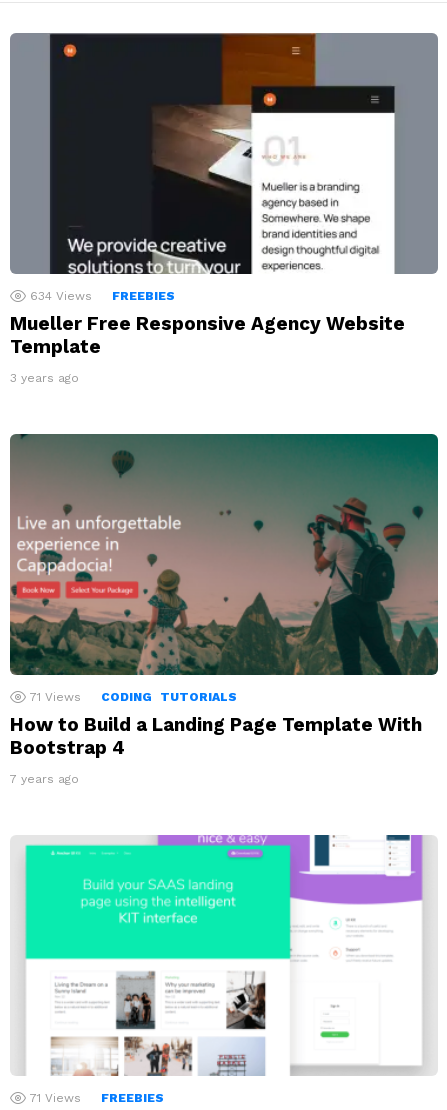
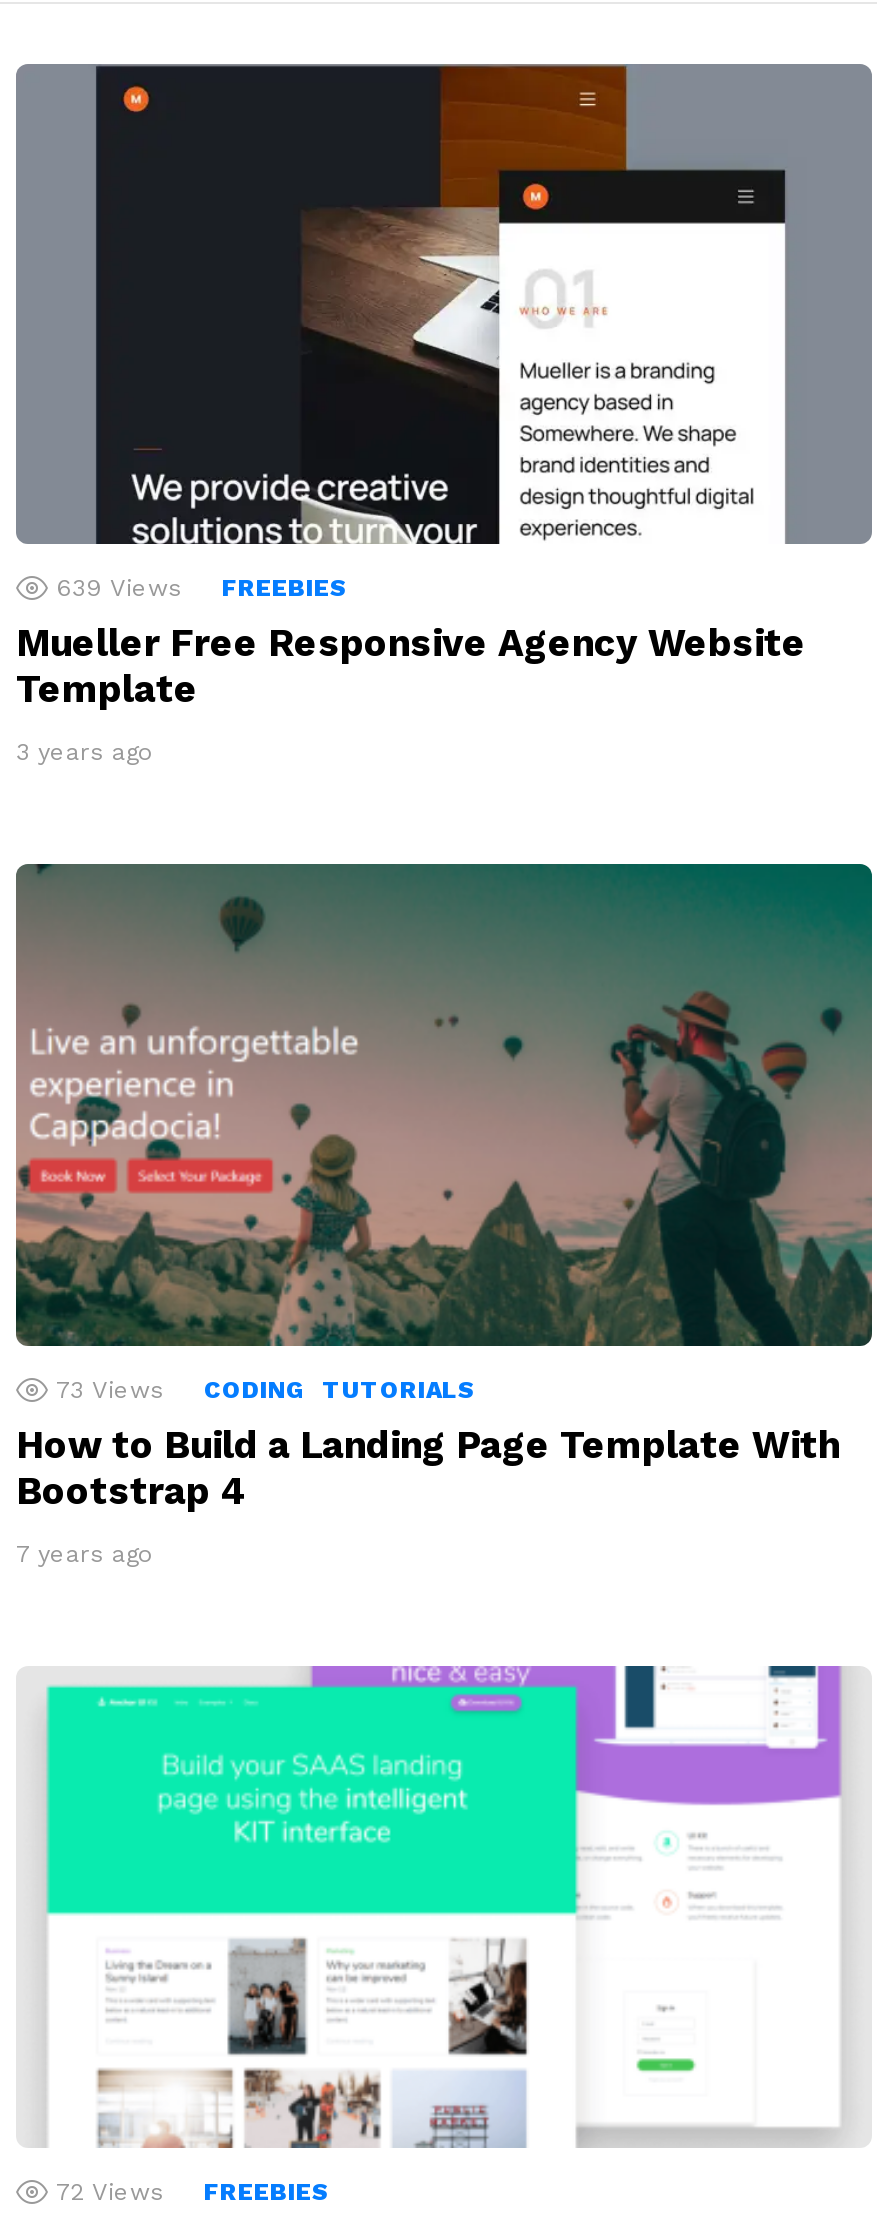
[30,289,175,303] 634 Views FREEBIES -> [56,574,348,602] 639 Views FREEBIES
[30,690,237,704] 71 Views CODING TUTORIALS -> [56,1376,476,1404] 73 Views CODING TUTORIALS
[30,1091,164,1105] 71 Views FREEBIES -> [56,2178,330,2206] 72 Views FREEBIES

